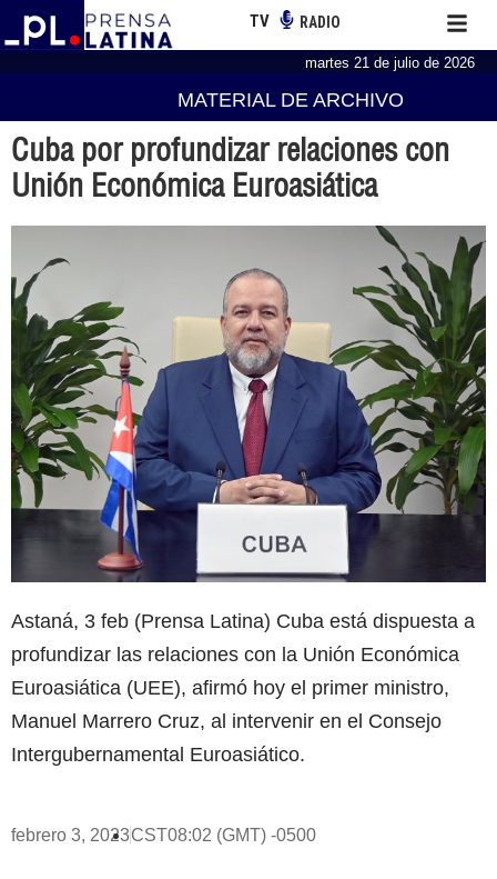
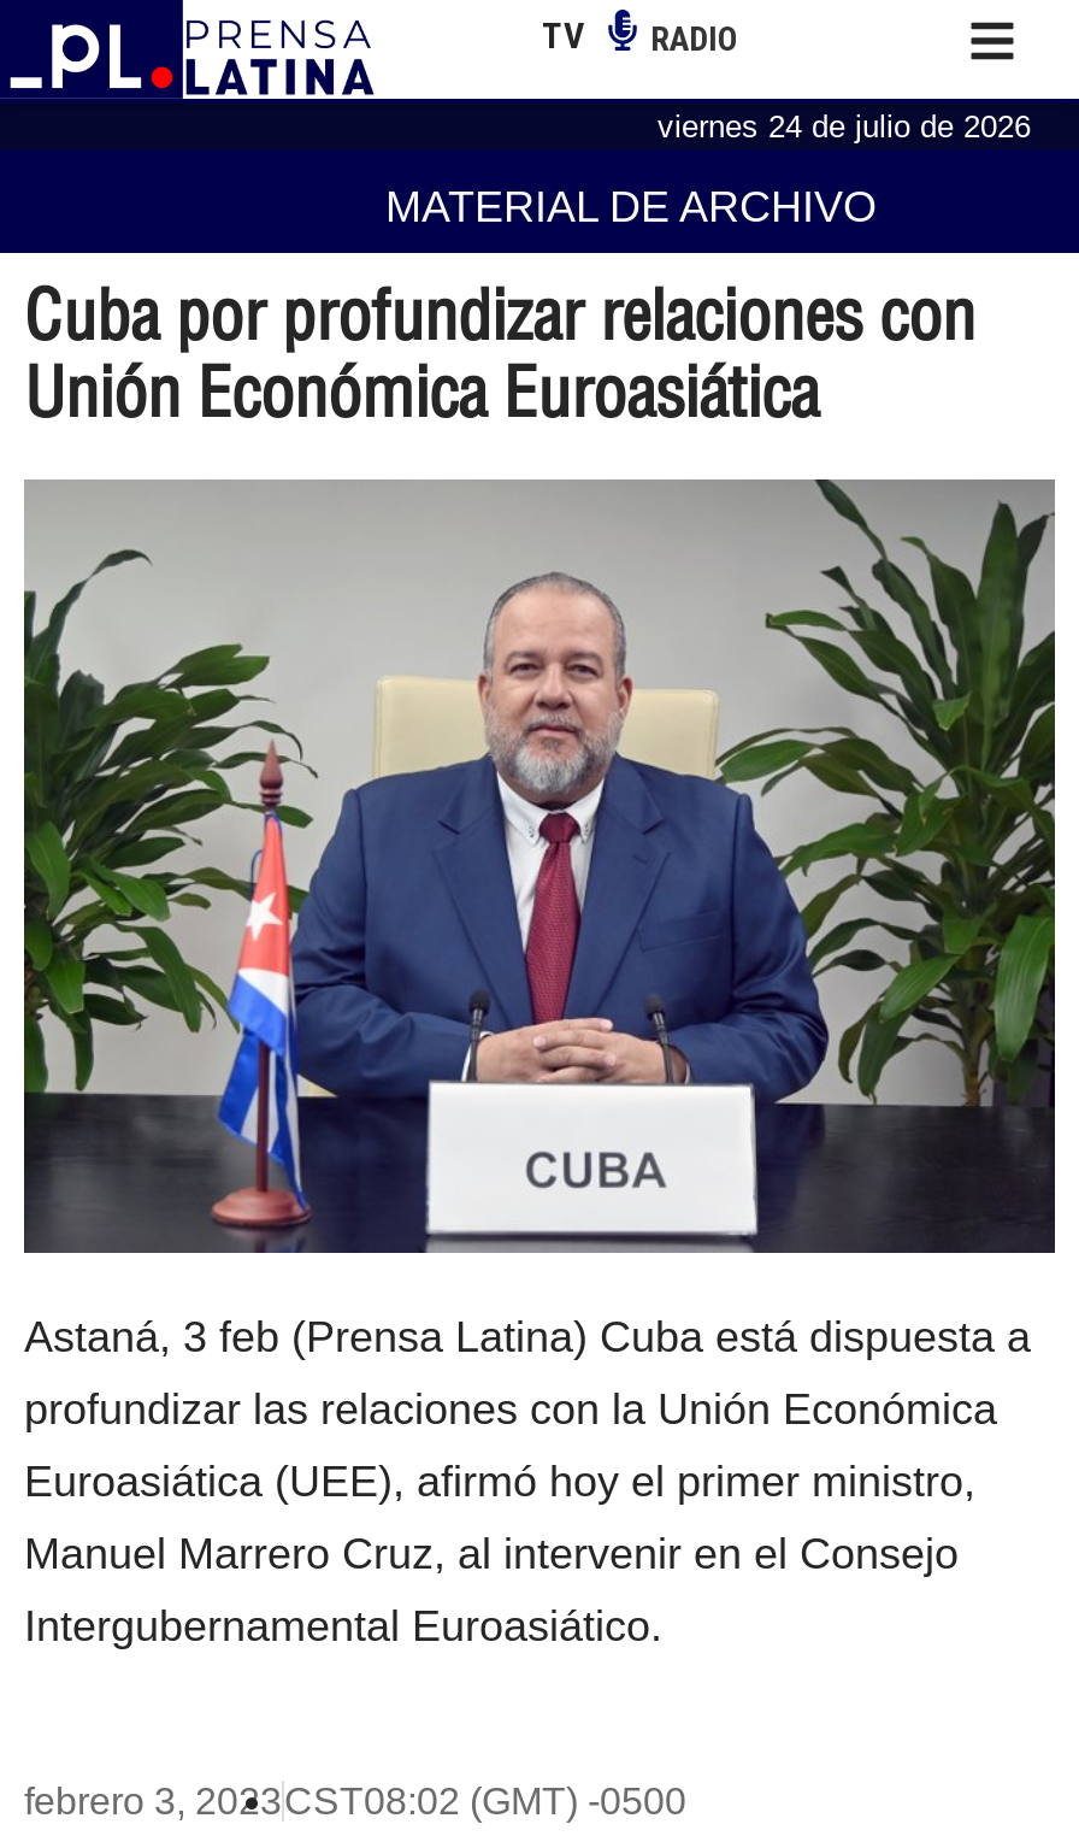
[305,54,475,71] martes 21 de julio de 2026 -> [658,107,1031,144] viernes 24 de julio de 2026

